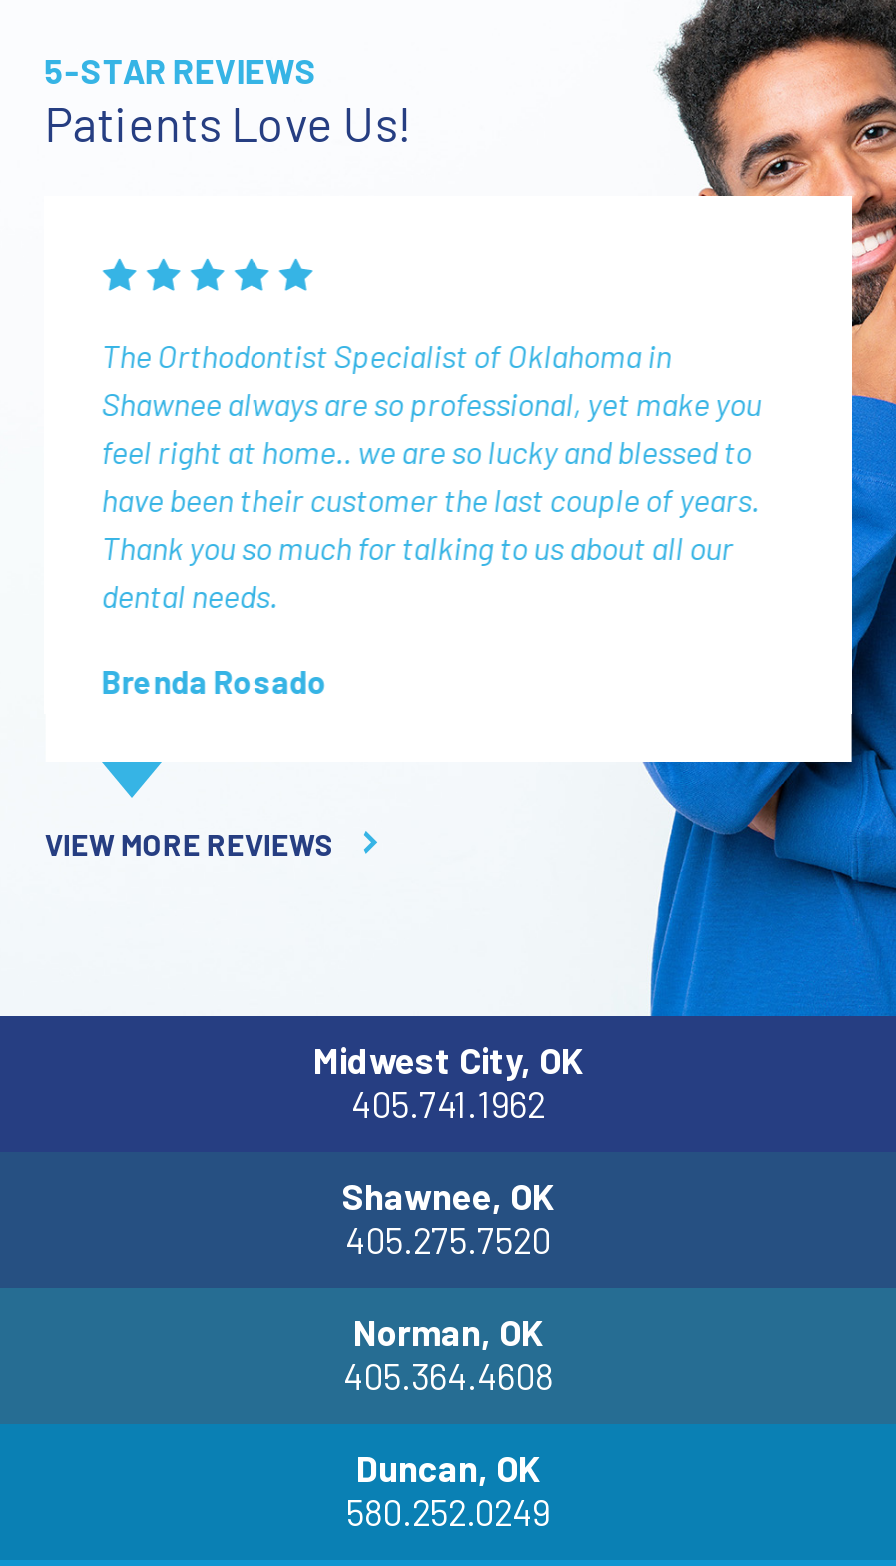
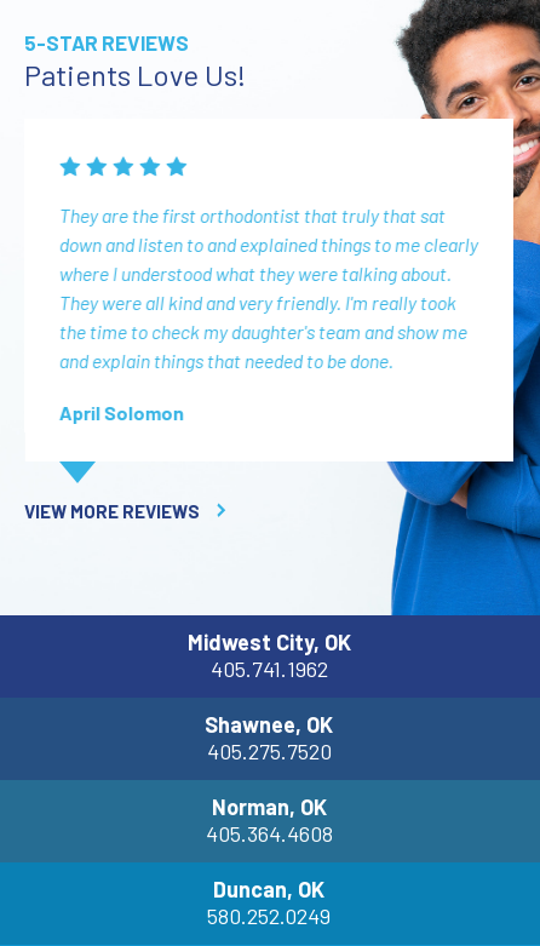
[101,336,761,614] The Orthodontist Specialist of Oklahoma in | Shawnee always are so professional, yet make you | feel right at home.. we are so lucky and blessed to | have been their customer the last couple of years. | Thank you so much for talking to us about all our | dental needs. -> [59,203,478,372] They are the first orthodontist that truly that sat | down and listen to and explained things to me clearly | where I understood what they were talking about. | They were all kind and very friendly. I'm really took | the time to check my daughter's team and show me | and explain things that needed to be done.
[101,662,327,700] Brenda Rosado -> [59,401,184,424] April Solomon

